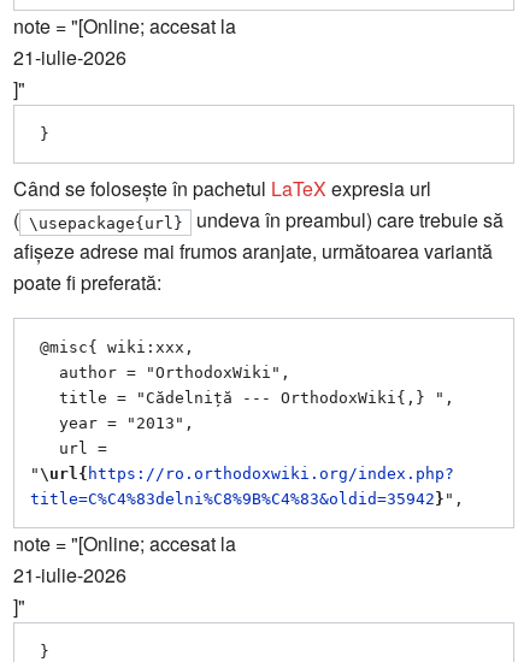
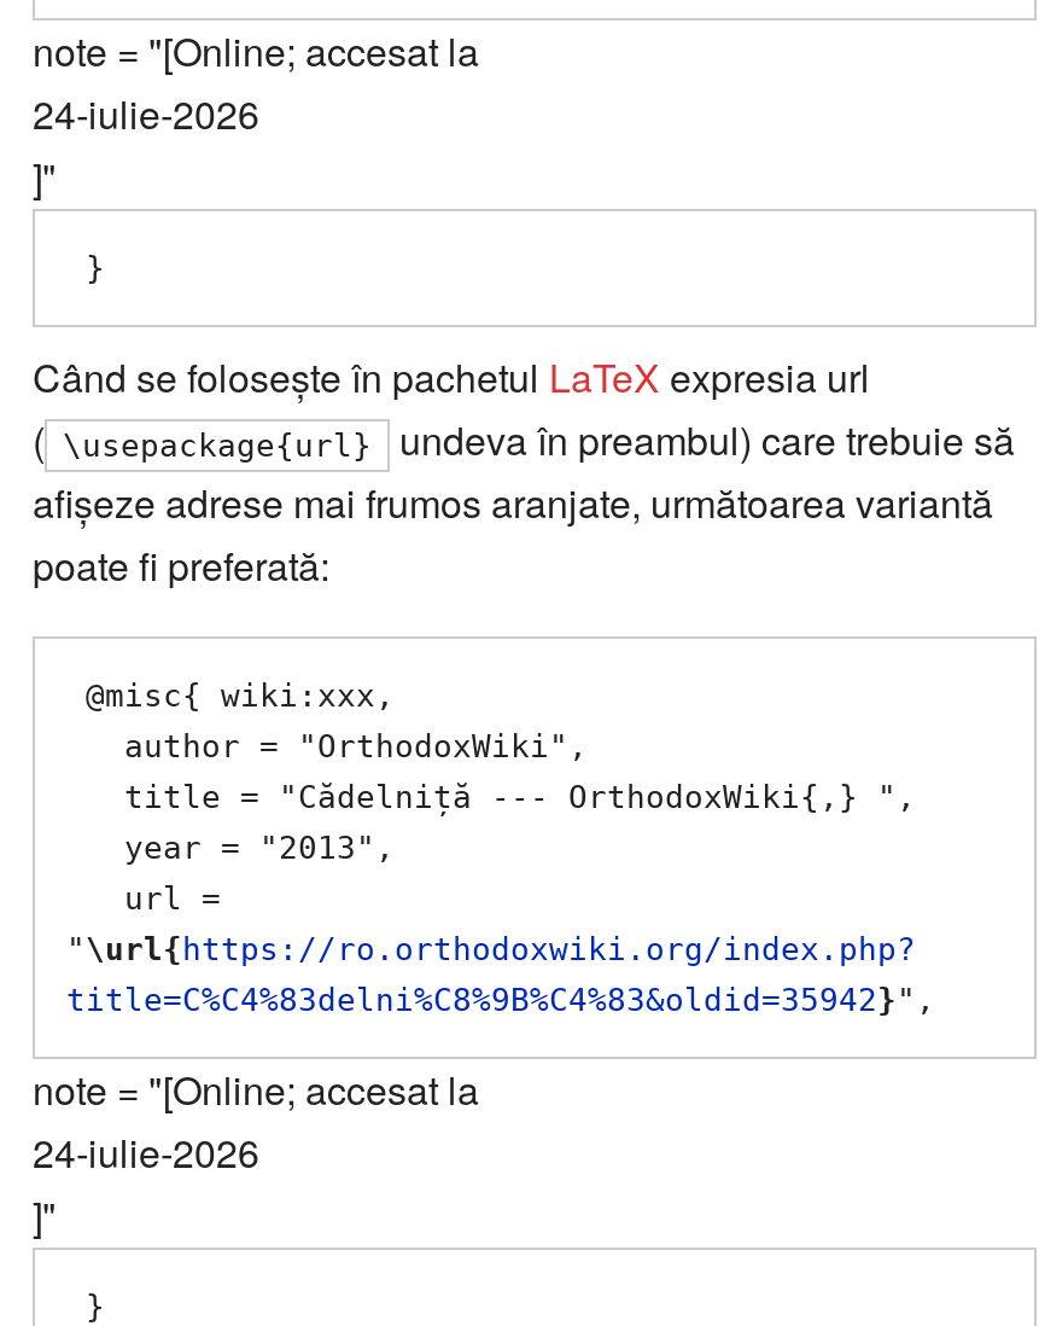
[13,43,126,71] 21-iulie-2026 -> [33,86,259,142] 24-iulie-2026
[13,561,126,589] 21-iulie-2026 -> [33,1125,259,1180] 24-iulie-2026

